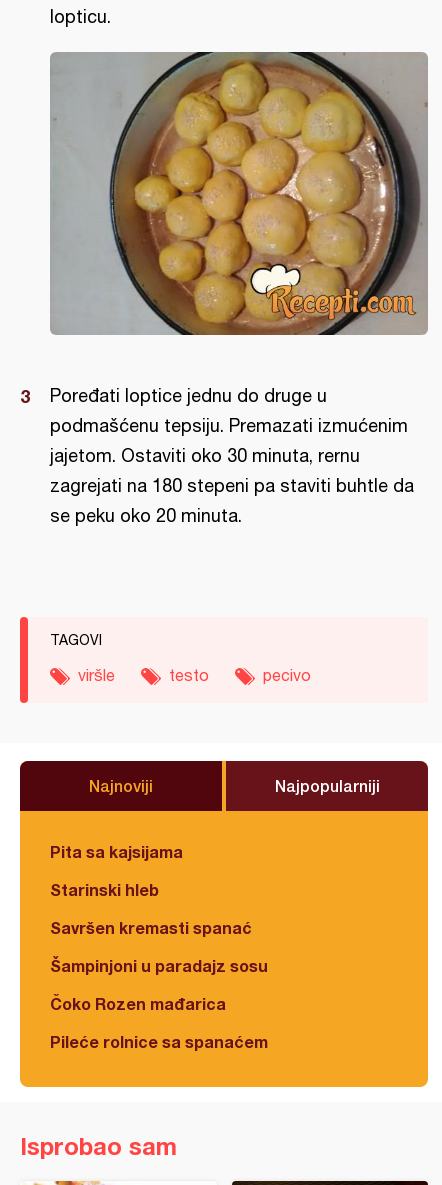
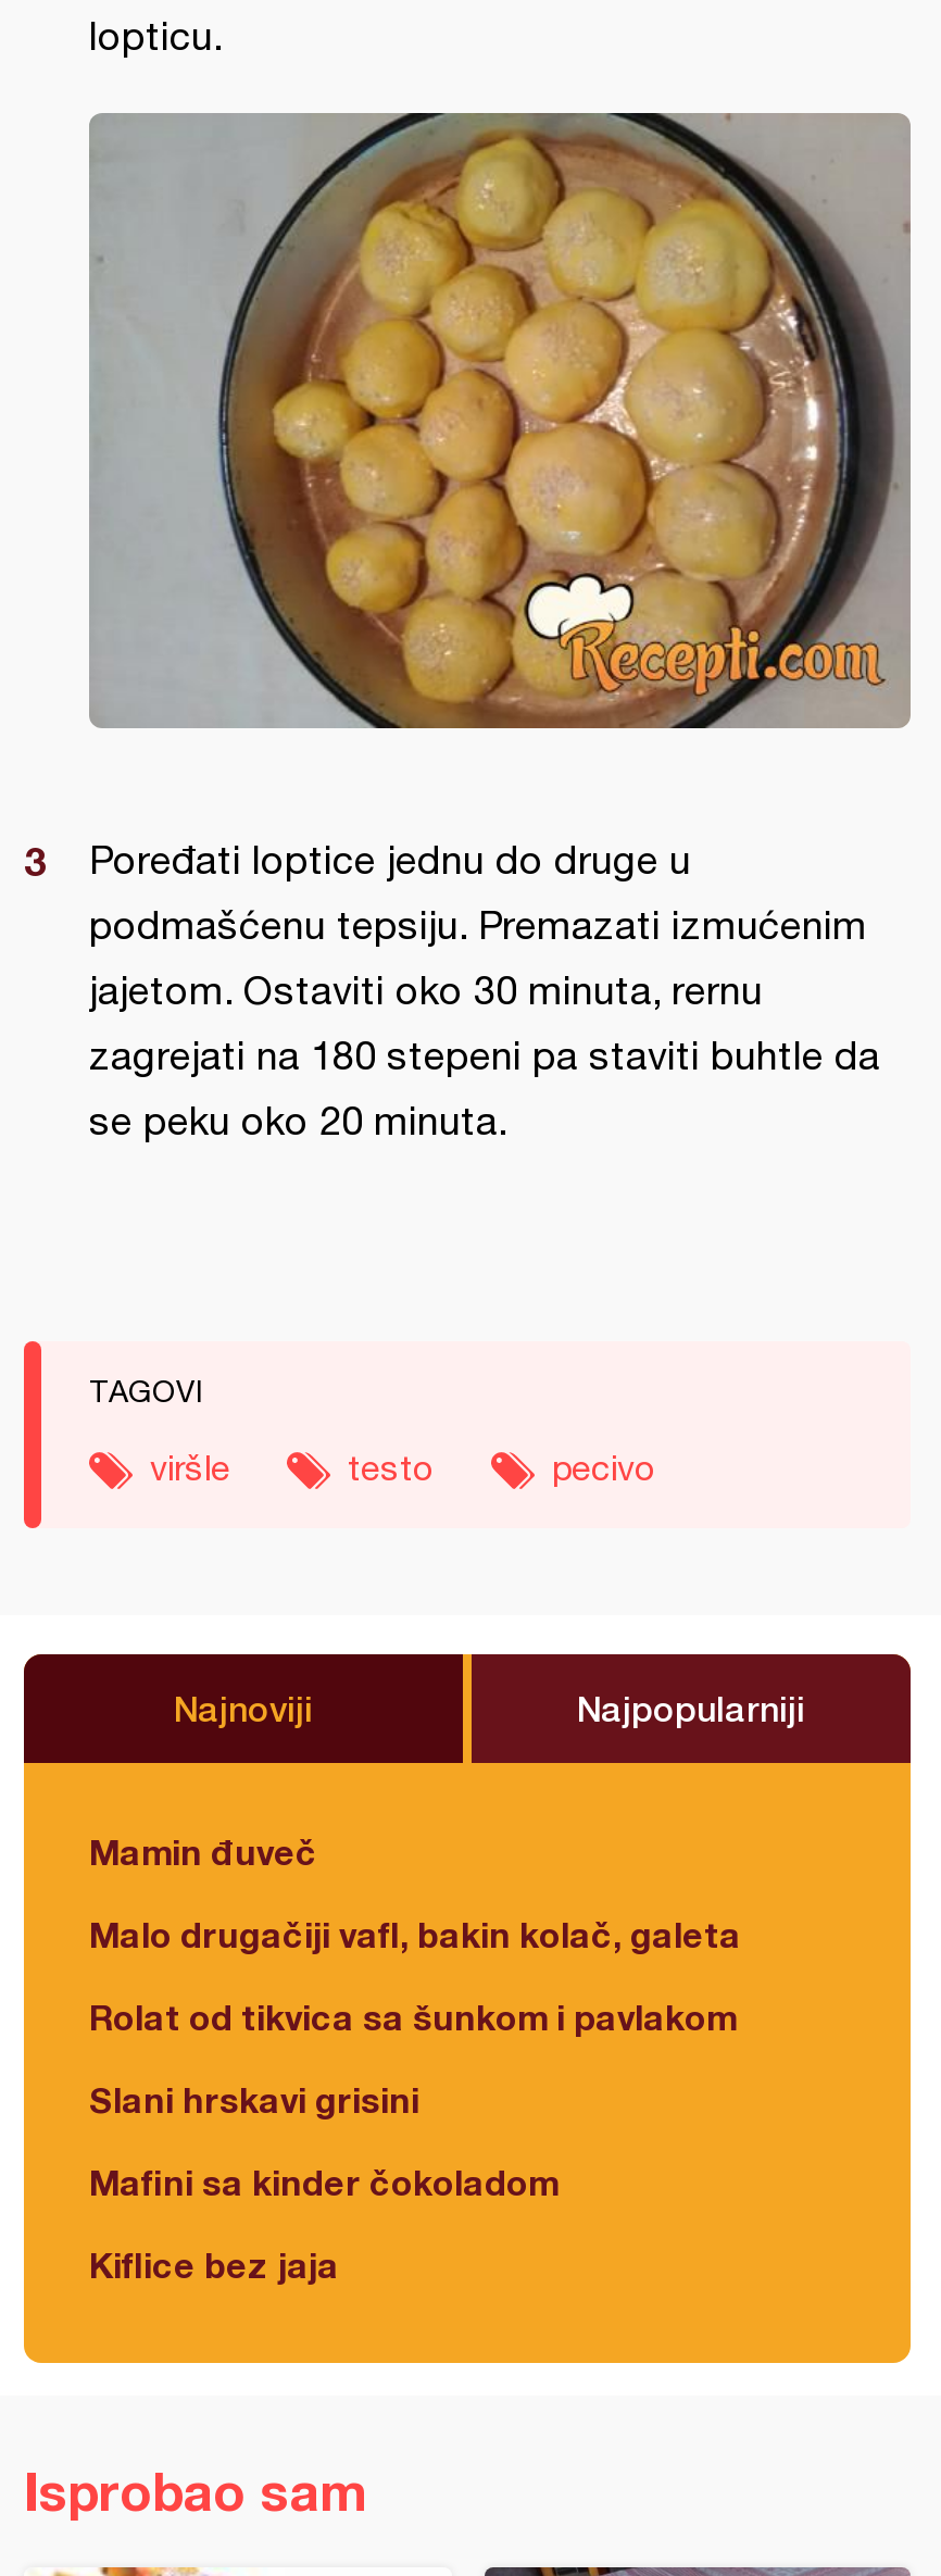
[50,842,183,861] Pita sa kajsijama -> [89,1831,317,1873] Mamin đuveč
[50,880,159,899] Starinski hleb -> [89,1914,741,1955] Malo drugačiji vafl, bakin kolač, galeta
[50,918,252,937] Savršen kremasti spanać -> [89,1997,737,2038] Rolat od tikvica sa šunkom i pavlakom
[50,956,268,975] Šampinjoni u paradajz sosu -> [89,2079,419,2121] Slani hrskavi grisini
[50,994,226,1013] Čoko Rozen mađarica -> [89,2162,559,2203] Mafini sa kinder čokoladom
[50,1032,268,1051] Pileće rolnice sa spanaćem -> [89,2244,339,2286] Kiflice bez jaja

